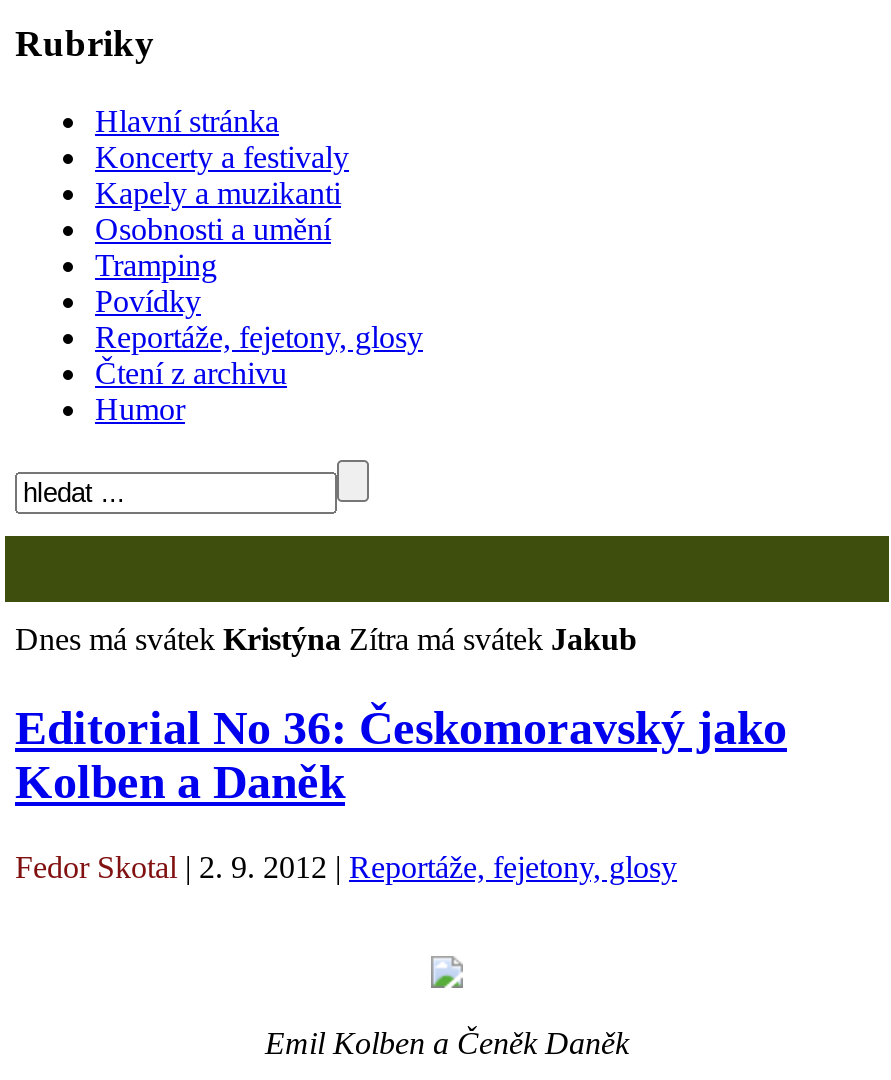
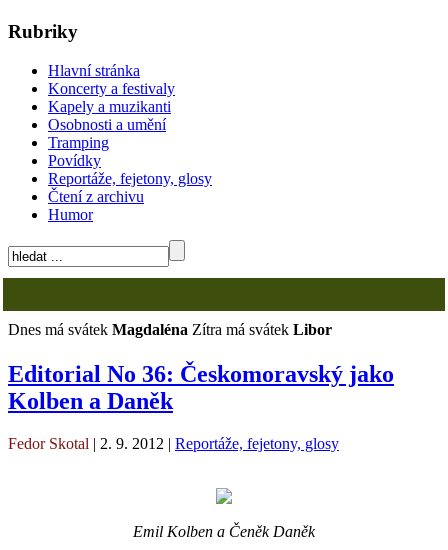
[15,622,637,656] Dnes má svátek Kristýna Zítra má svátek Jakub -> [8,321,332,338] Dnes má svátek Magdaléna Zítra má svátek Libor

